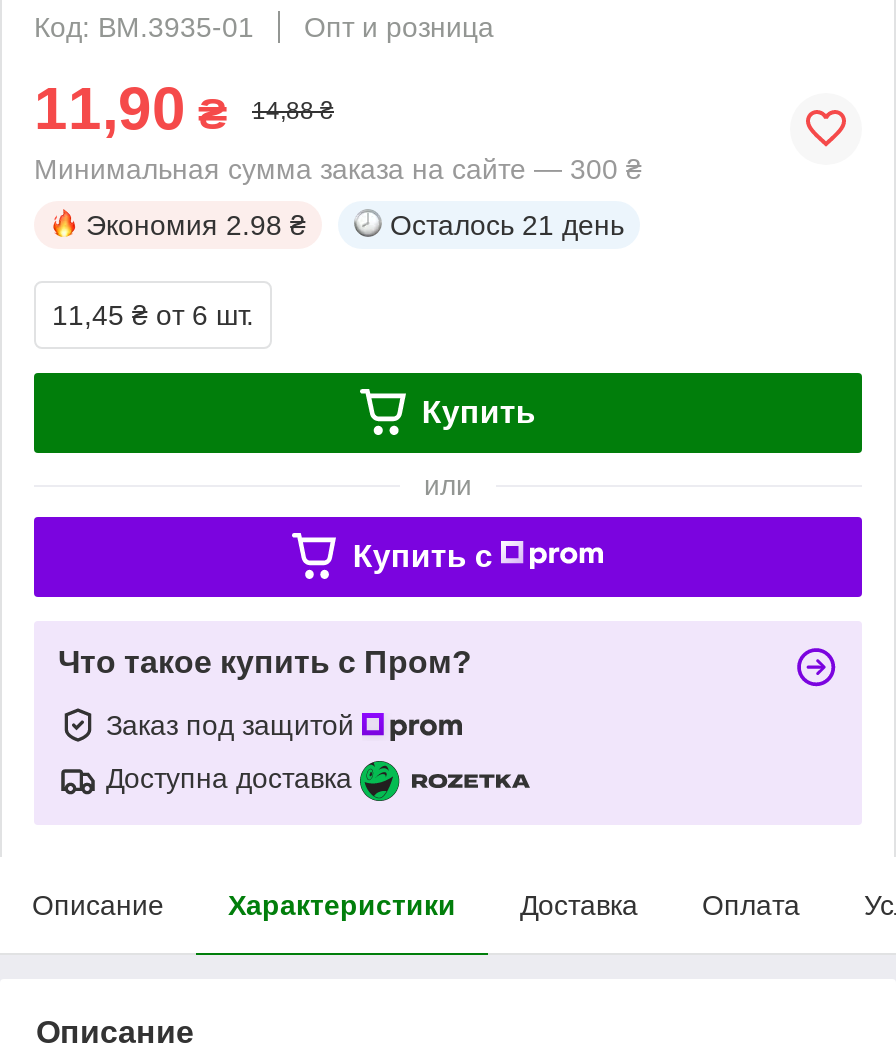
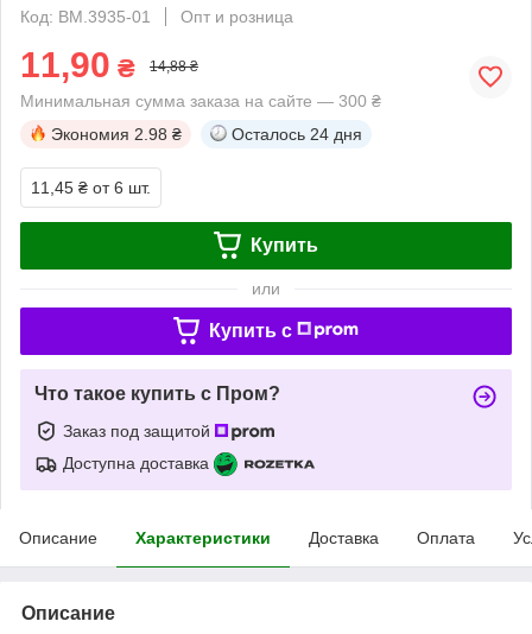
[390,209,624,241] Осталось 21 день -> [232,124,362,143] Осталось 24 дня

